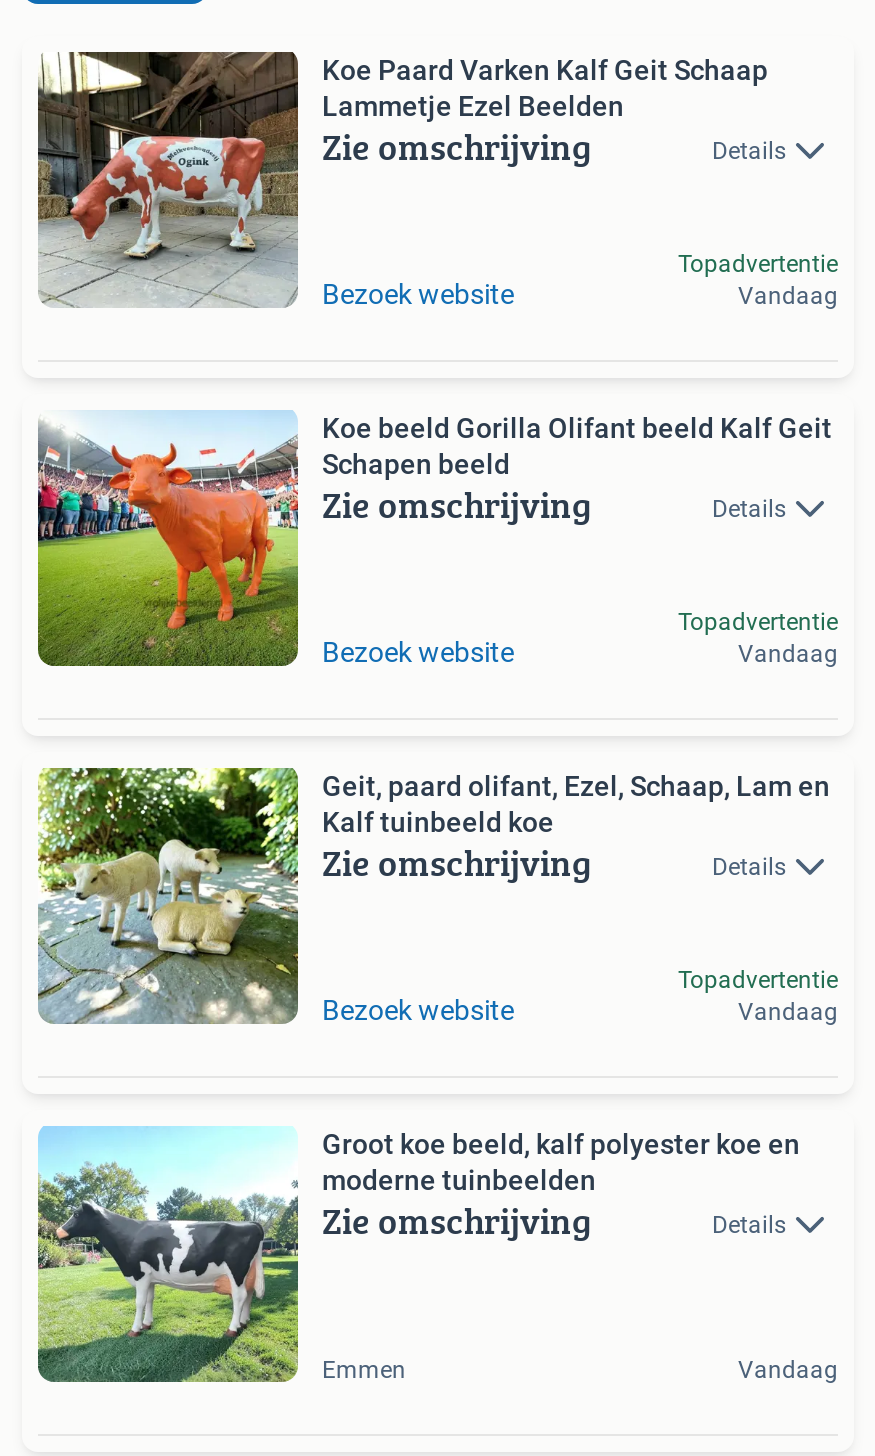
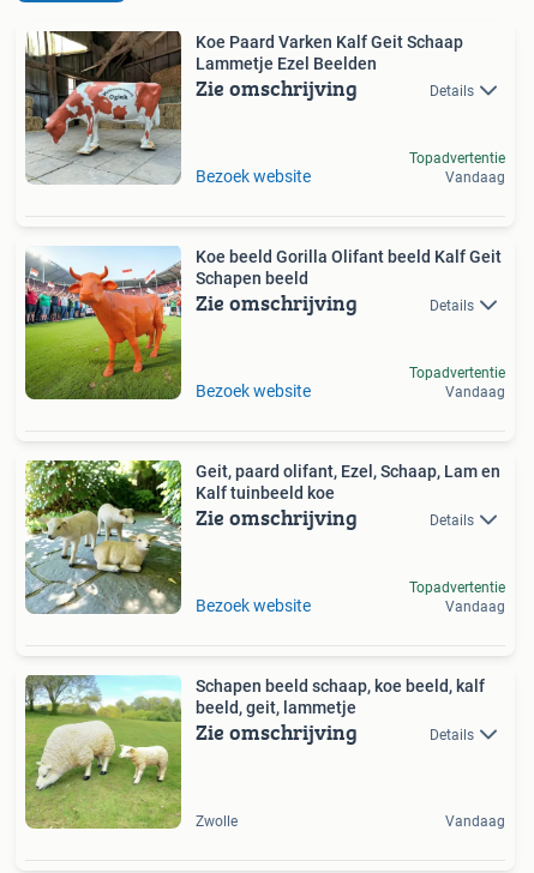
[36,1126,800,1384] [image] | Groot koe beeld, kalf polyester koe en | moderne tuinbeelden -> [24,674,485,830] [image] | Schapen beeld schaap, koe beeld, kalf | beeld, geit, lammetje
[322,1356,406,1384] Emmen -> [196,813,238,830] Zwolle

